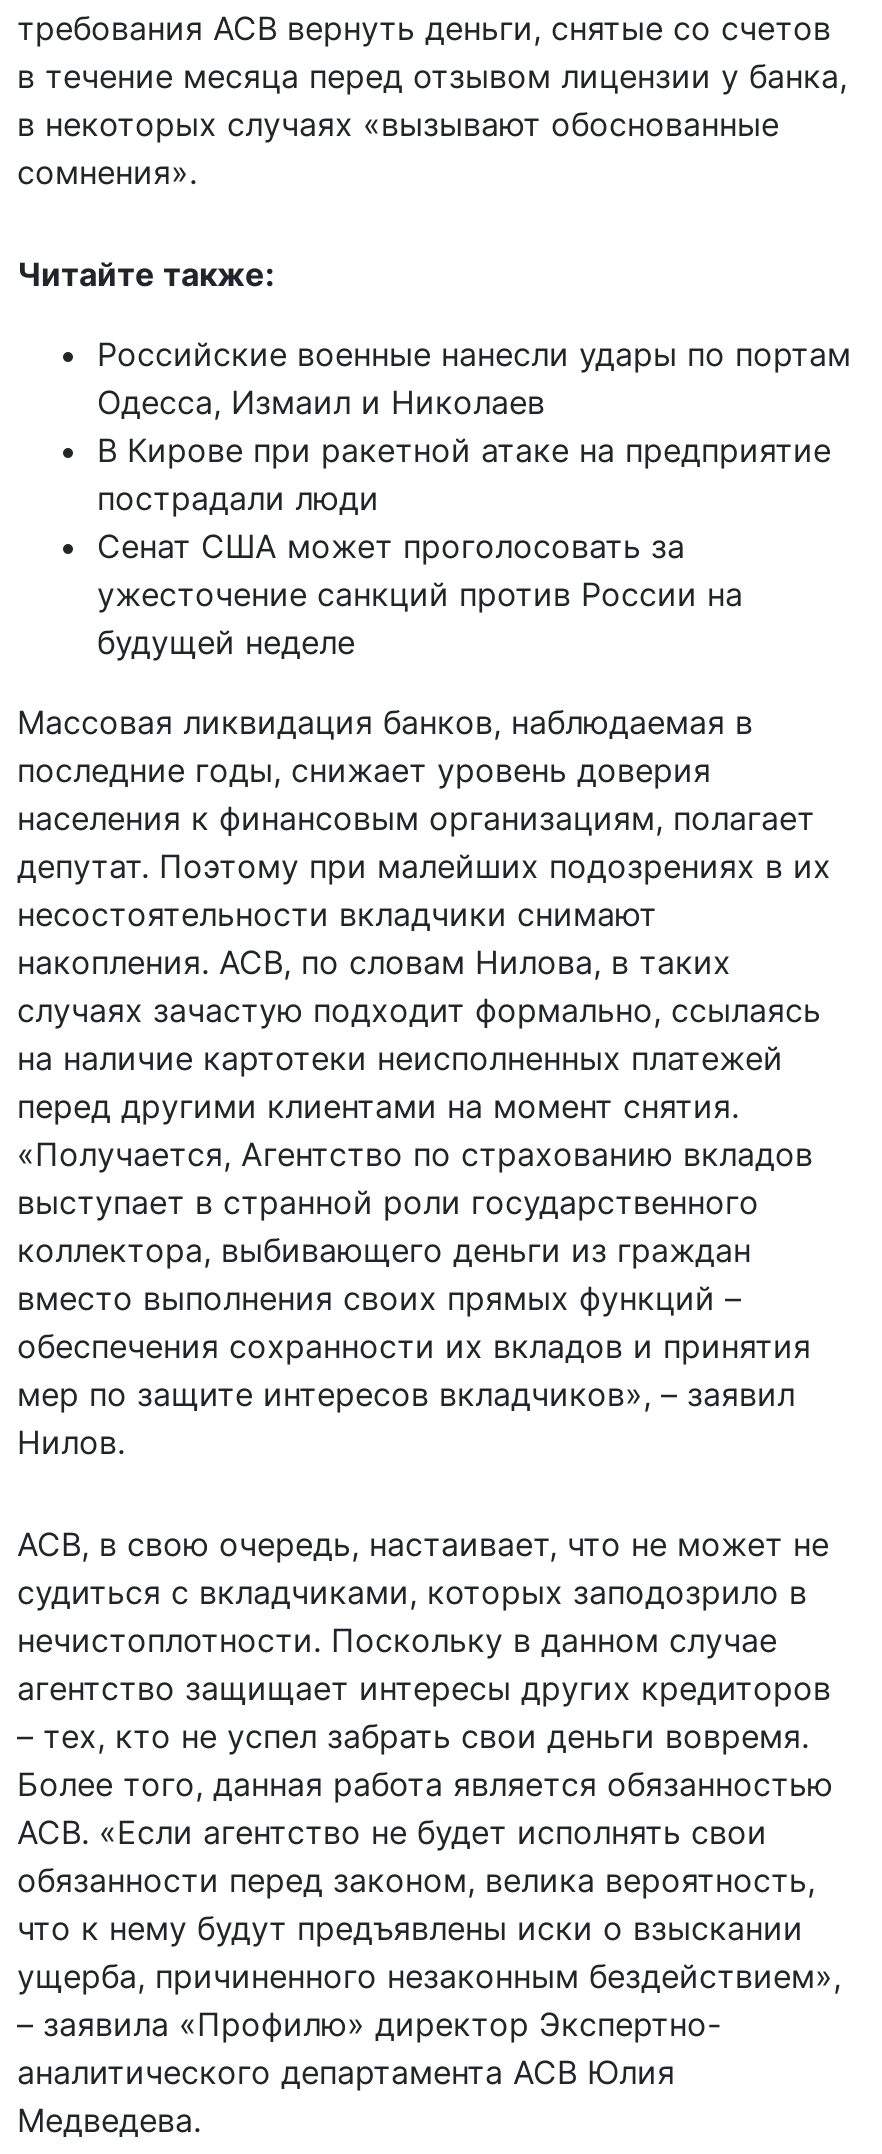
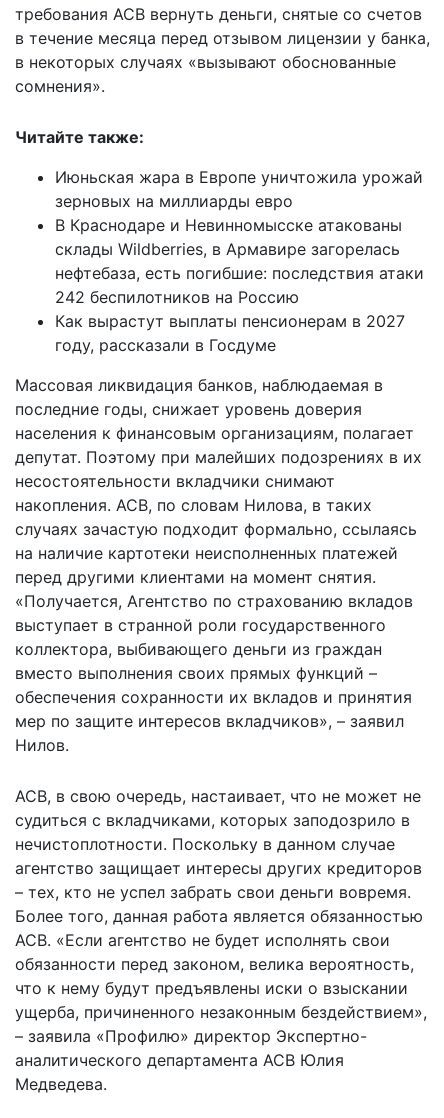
[97,333,851,661] Российские военные нанесли удары по портам | Одесса, Измаил и Николаев | В Кирове при ракетной атаке на предприятие | пострадали люди | Сенат США может проголосовать за | ужесточение санкций против России на | будущей неделе -> [55,166,424,354] Июньская жара в Европе уничтожила урожай | зерновых на миллиарды евро | В Краснодаре и Невинномысске атакованы | склады Wildberries, в Армавире загорелась | нефтебаза, есть погибшие: последствия атаки | 242 беспилотников на Россию | Как вырастут выплаты пенсионерам в 2027 | году, рассказали в Госдуме

